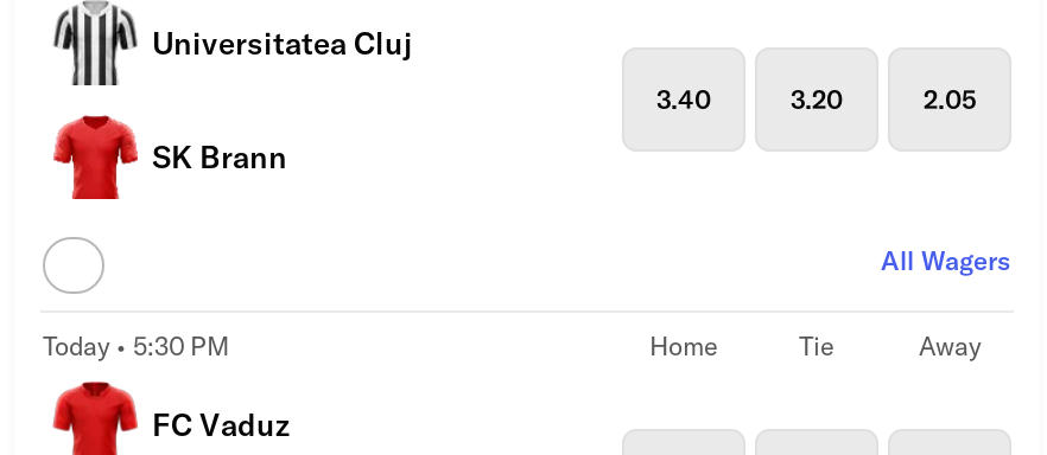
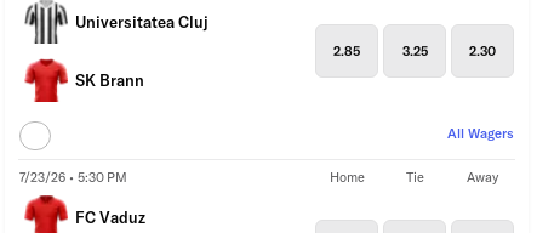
[656,82,711,115] 3.40 -> [333,42,360,59] 2.85
[791,82,843,115] 3.20 -> [402,42,427,59] 3.25
[924,82,976,115] 2.05 -> [469,42,496,59] 2.30
[43,329,230,363] Today • 5:30 PM -> [19,169,127,186] 7/23/26 • 5:30 PM

